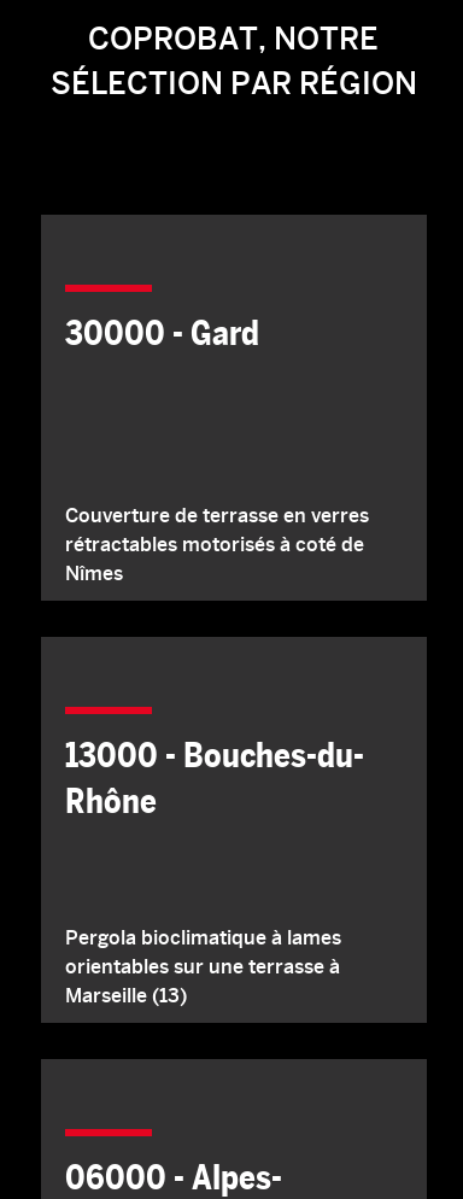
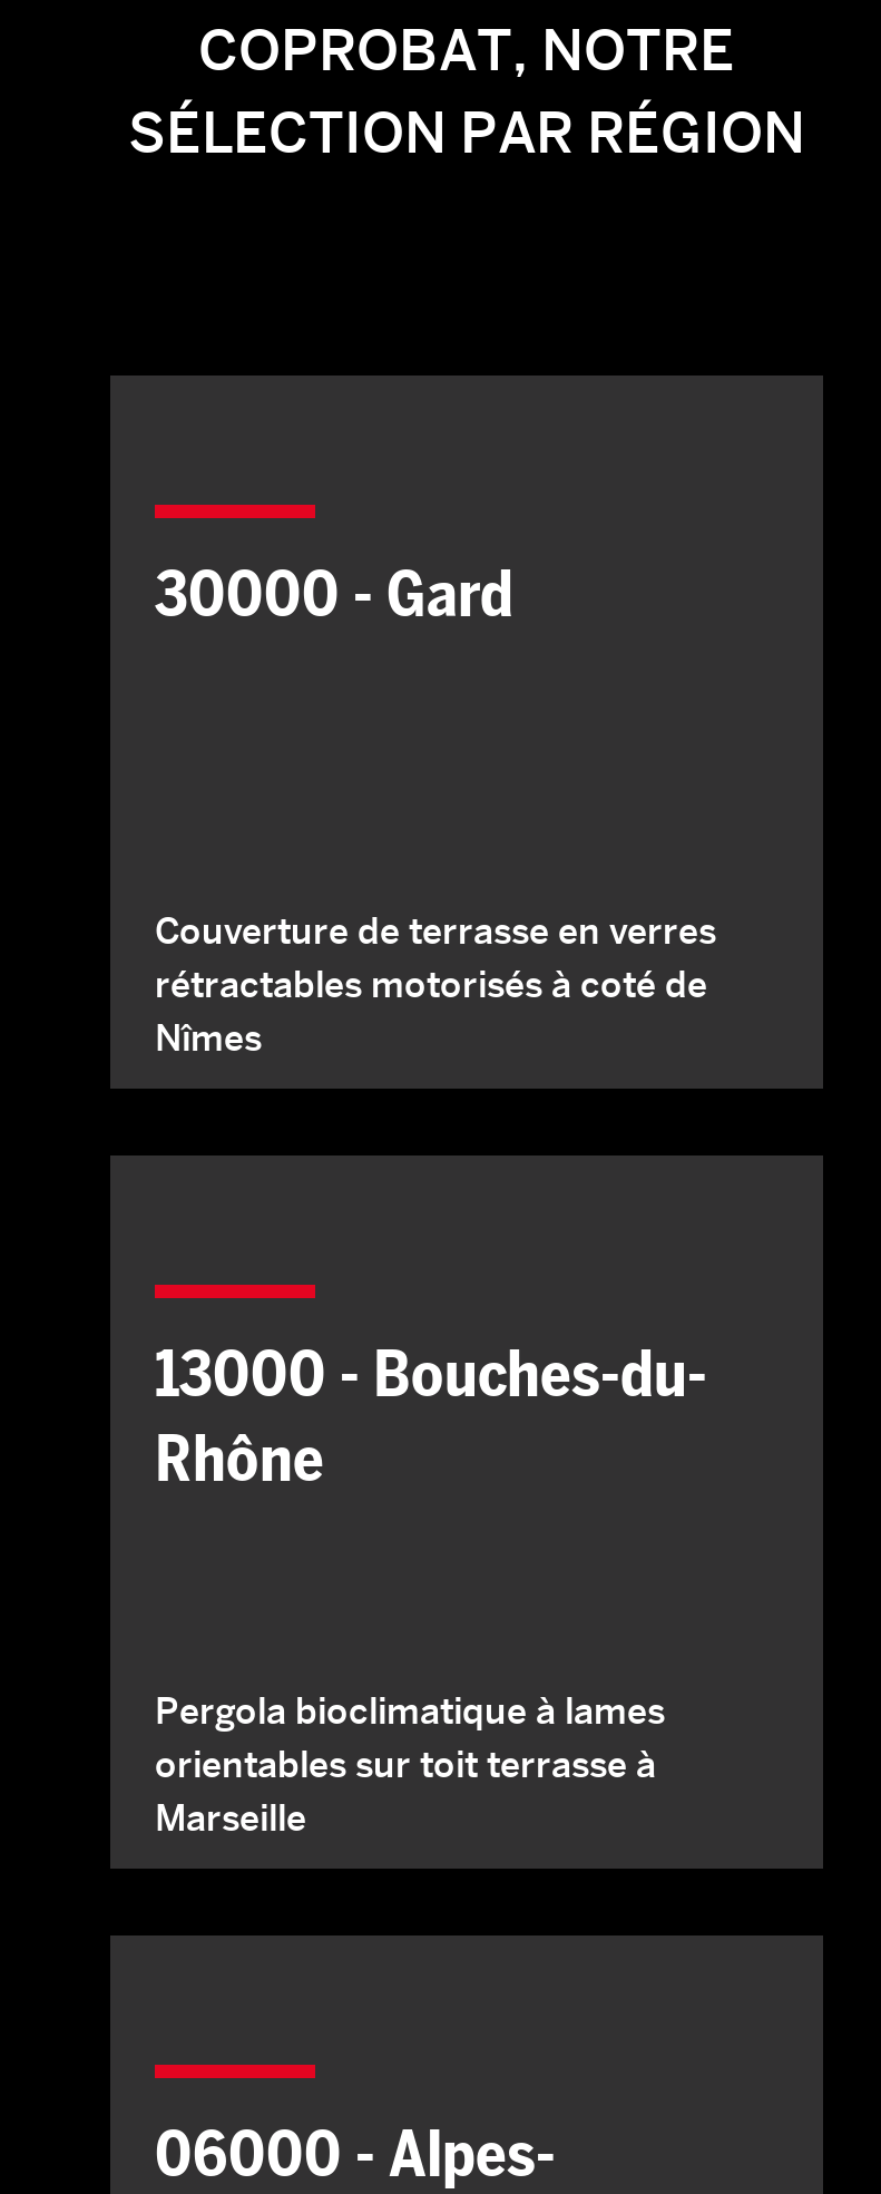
[65,955,340,1007] orientables sur une terrasse à | Marseille (13) -> [155,1743,656,1839] orientables sur toit terrasse à | Marseille

